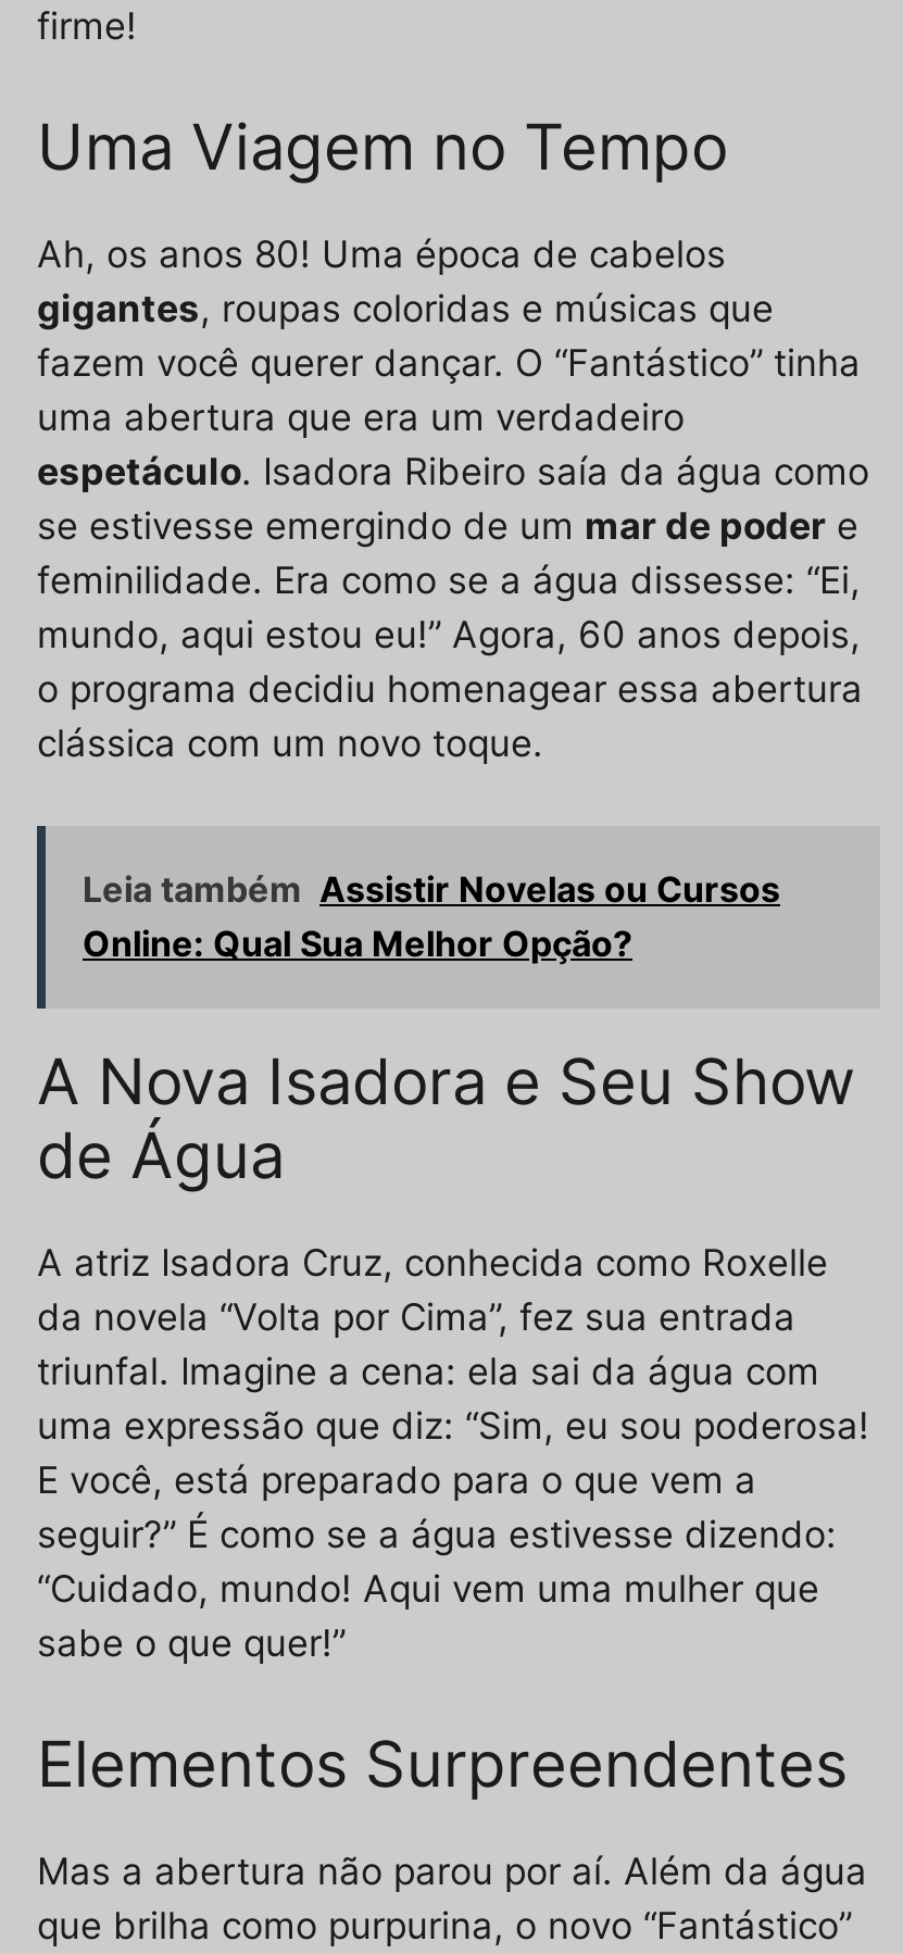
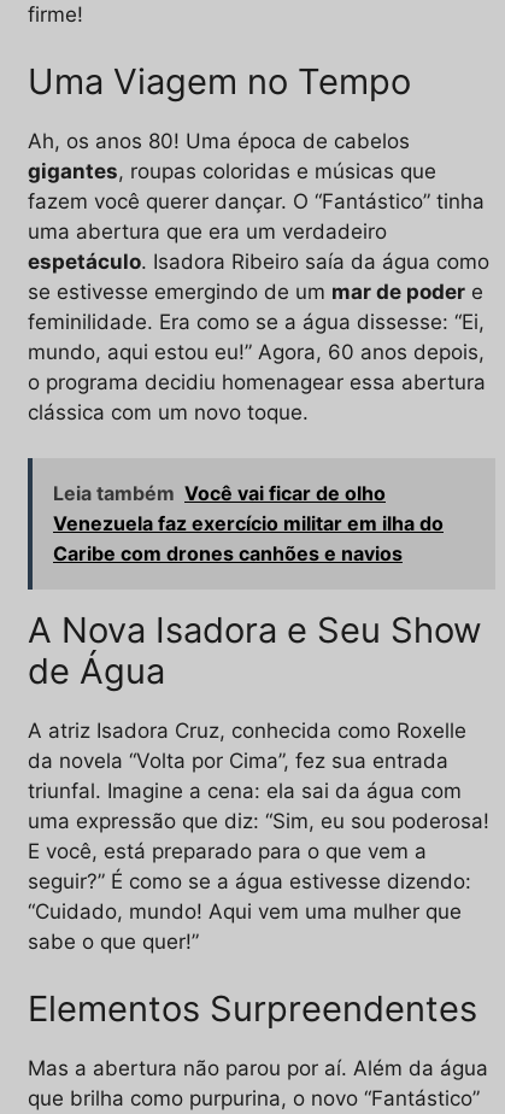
[83,868,780,966] Leia também Assistir Novelas ou Cursos | Online: Qual Sua Melhor Opção? -> [53,482,444,566] Leia também Você vai ficar de olho | Venezuela faz exercício militar em ilha do | Caribe com drones canhões e navios

